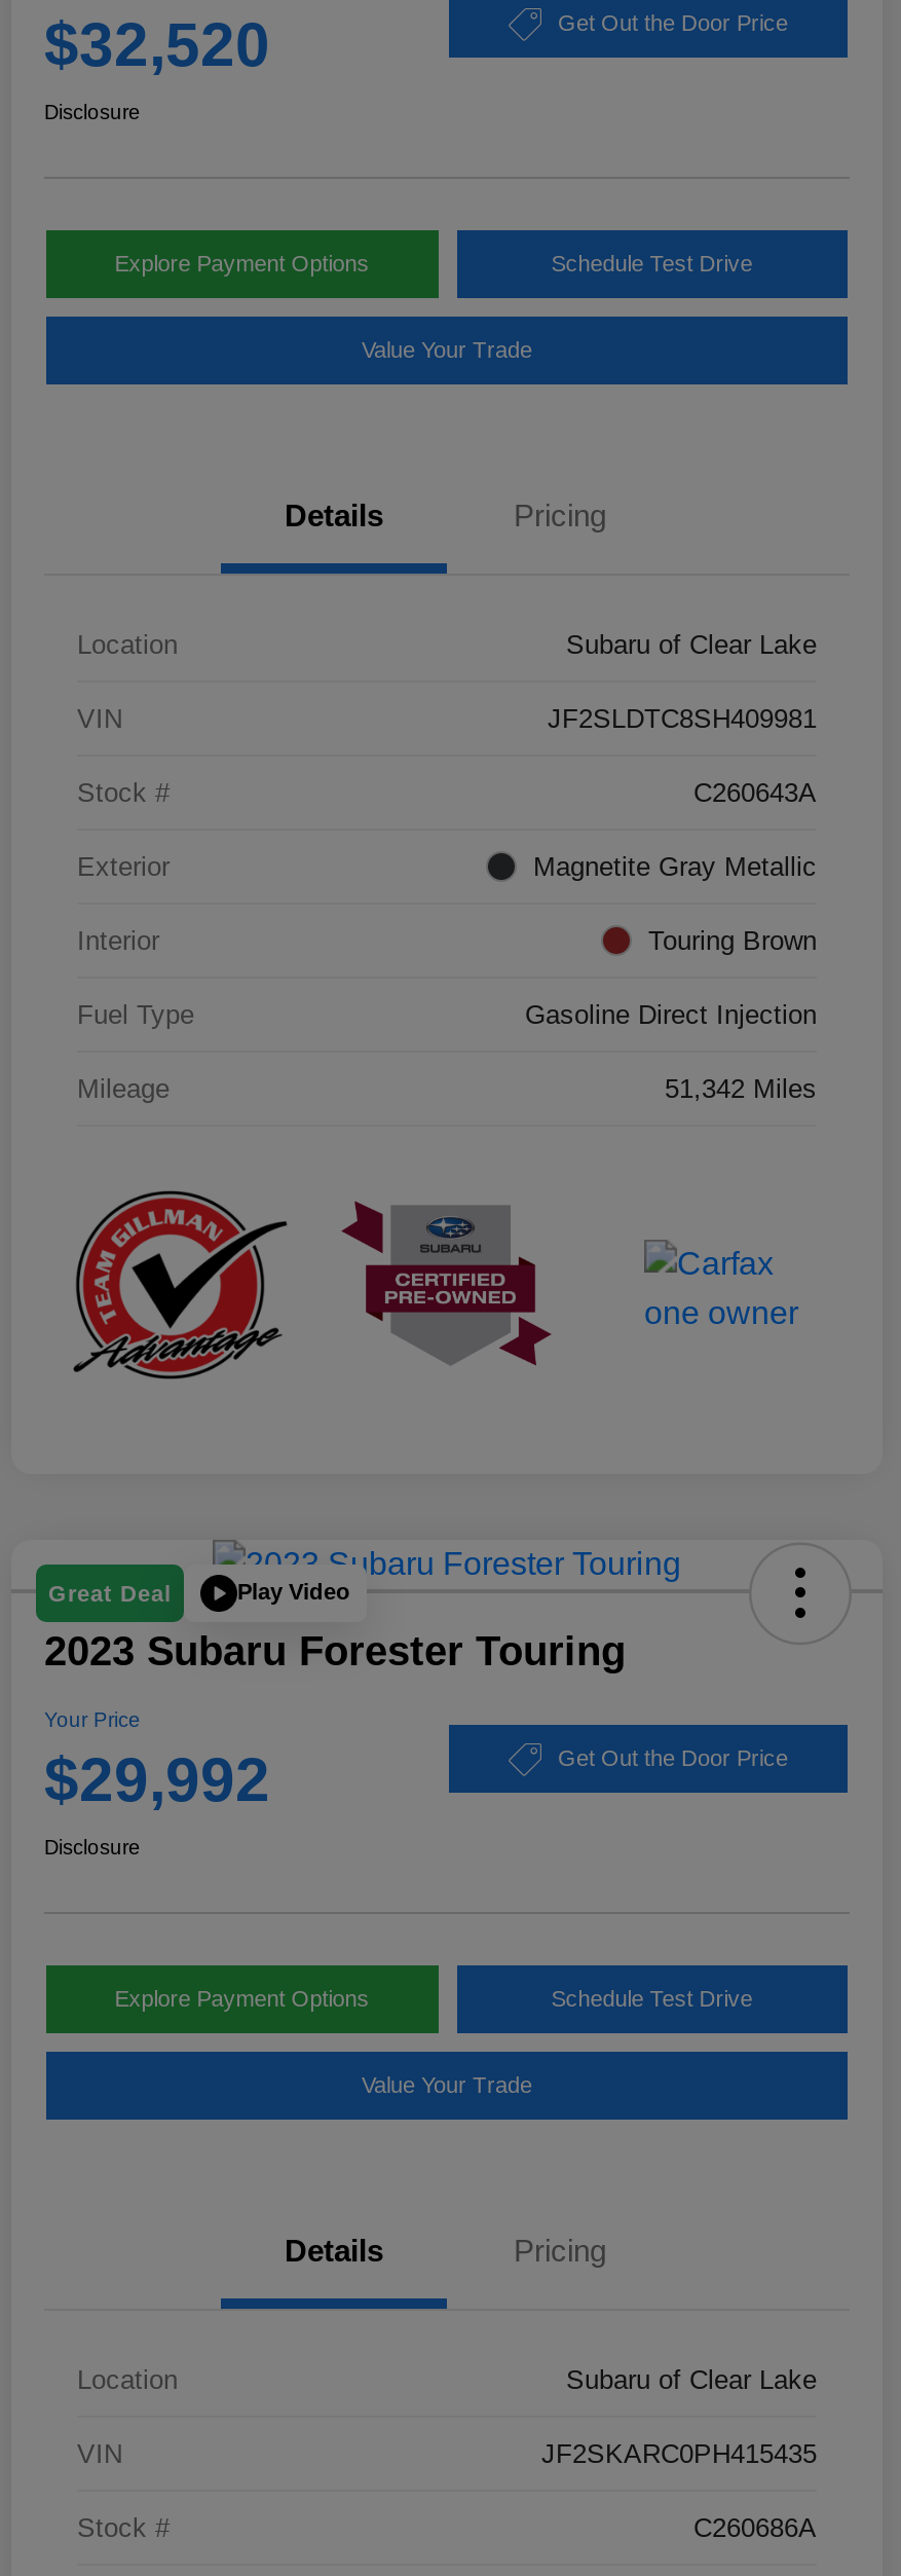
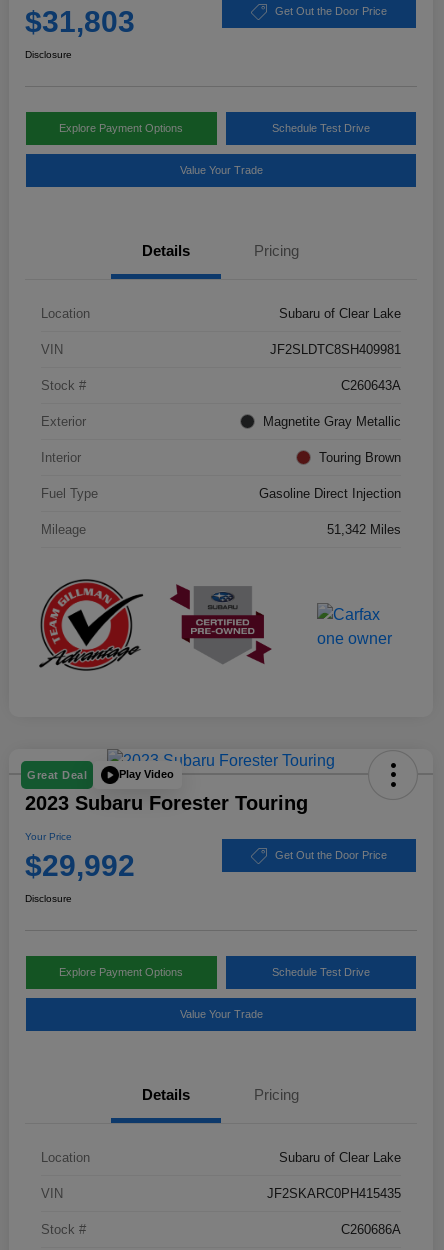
[44,10,270,78] $32,520 -> [25,5,135,38] $31,803

